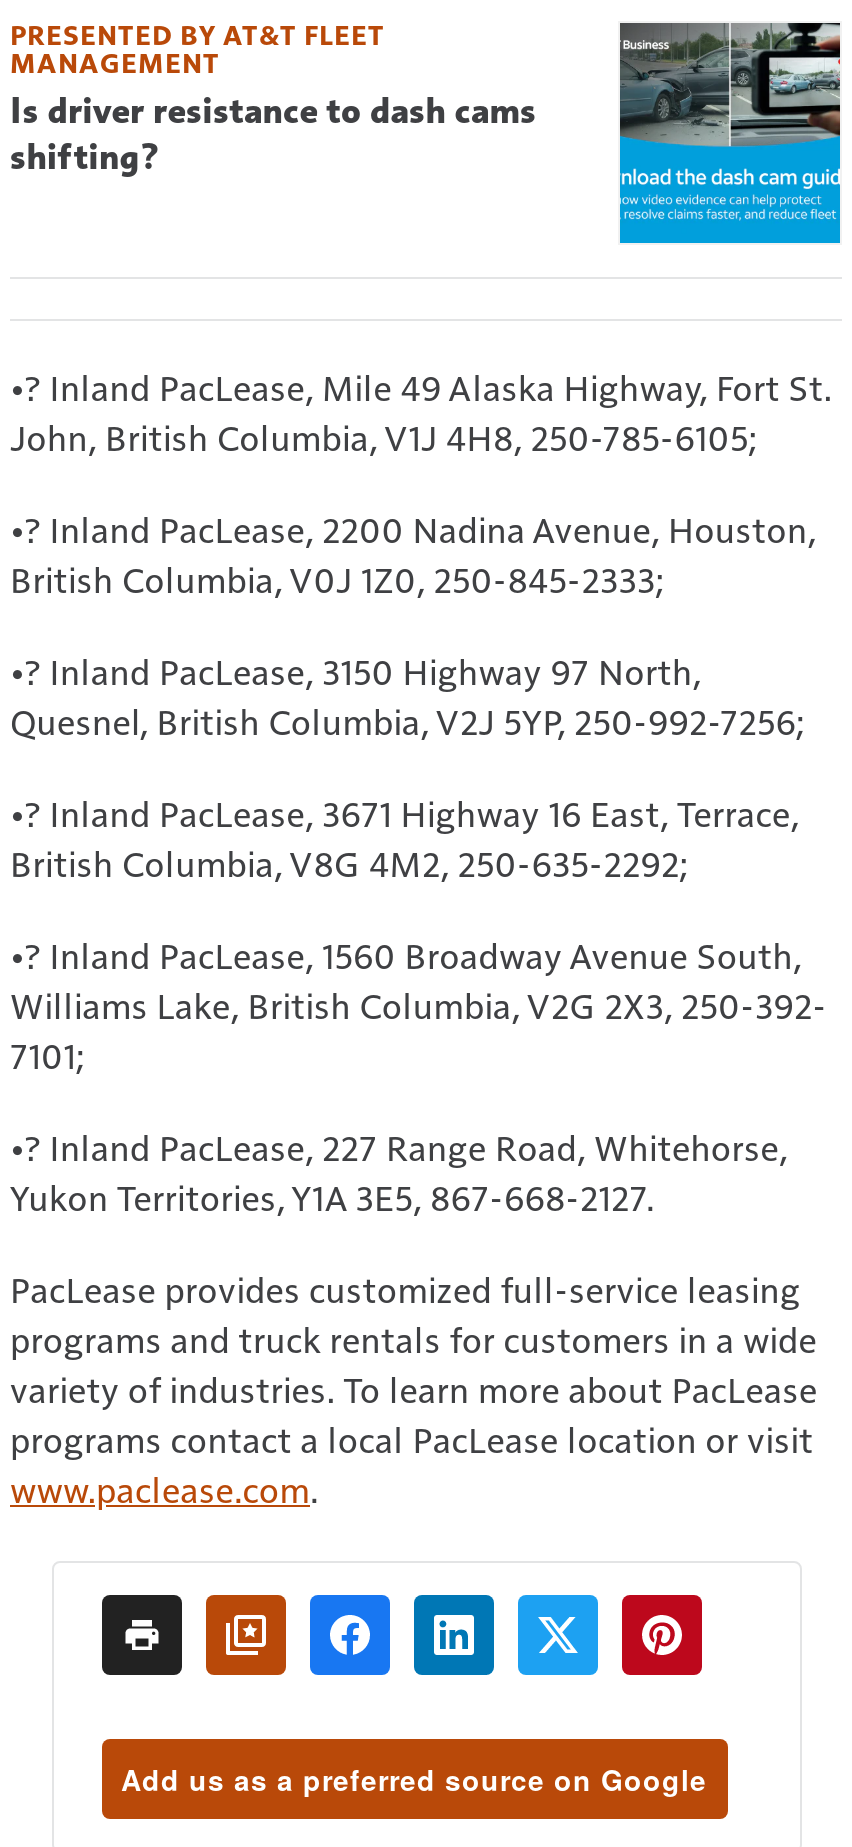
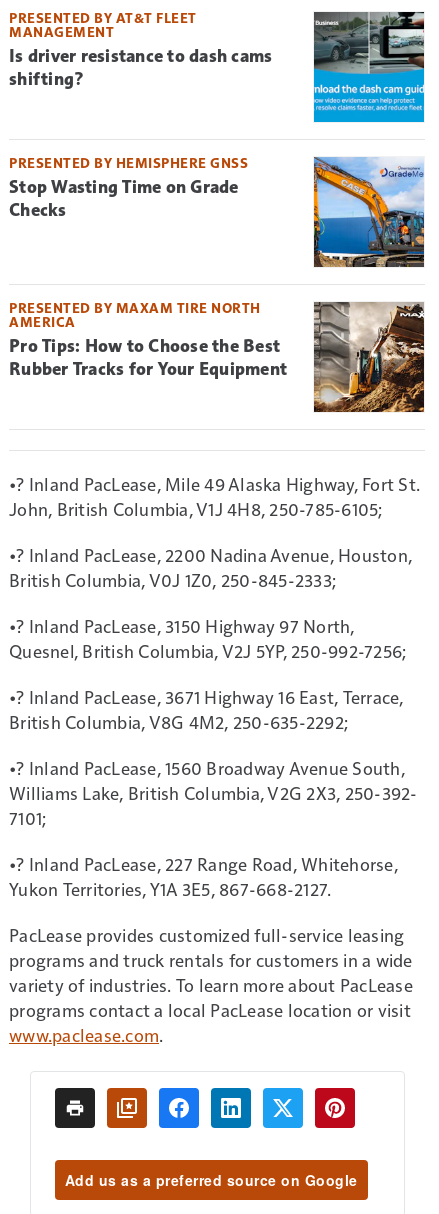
none -> [9,154,248,221] PRESENTED BY HEMISPHERE GNSS | Stop Wasting Time on Grade | Checks
none -> [9,299,425,413] [image] | PRESENTED BY MAXAM TIRE NORTH | AMERICA | Pro Tips: How to Choose the Best | Rubber Tracks for Your Equipment
none -> [313,156,425,268] [image]

